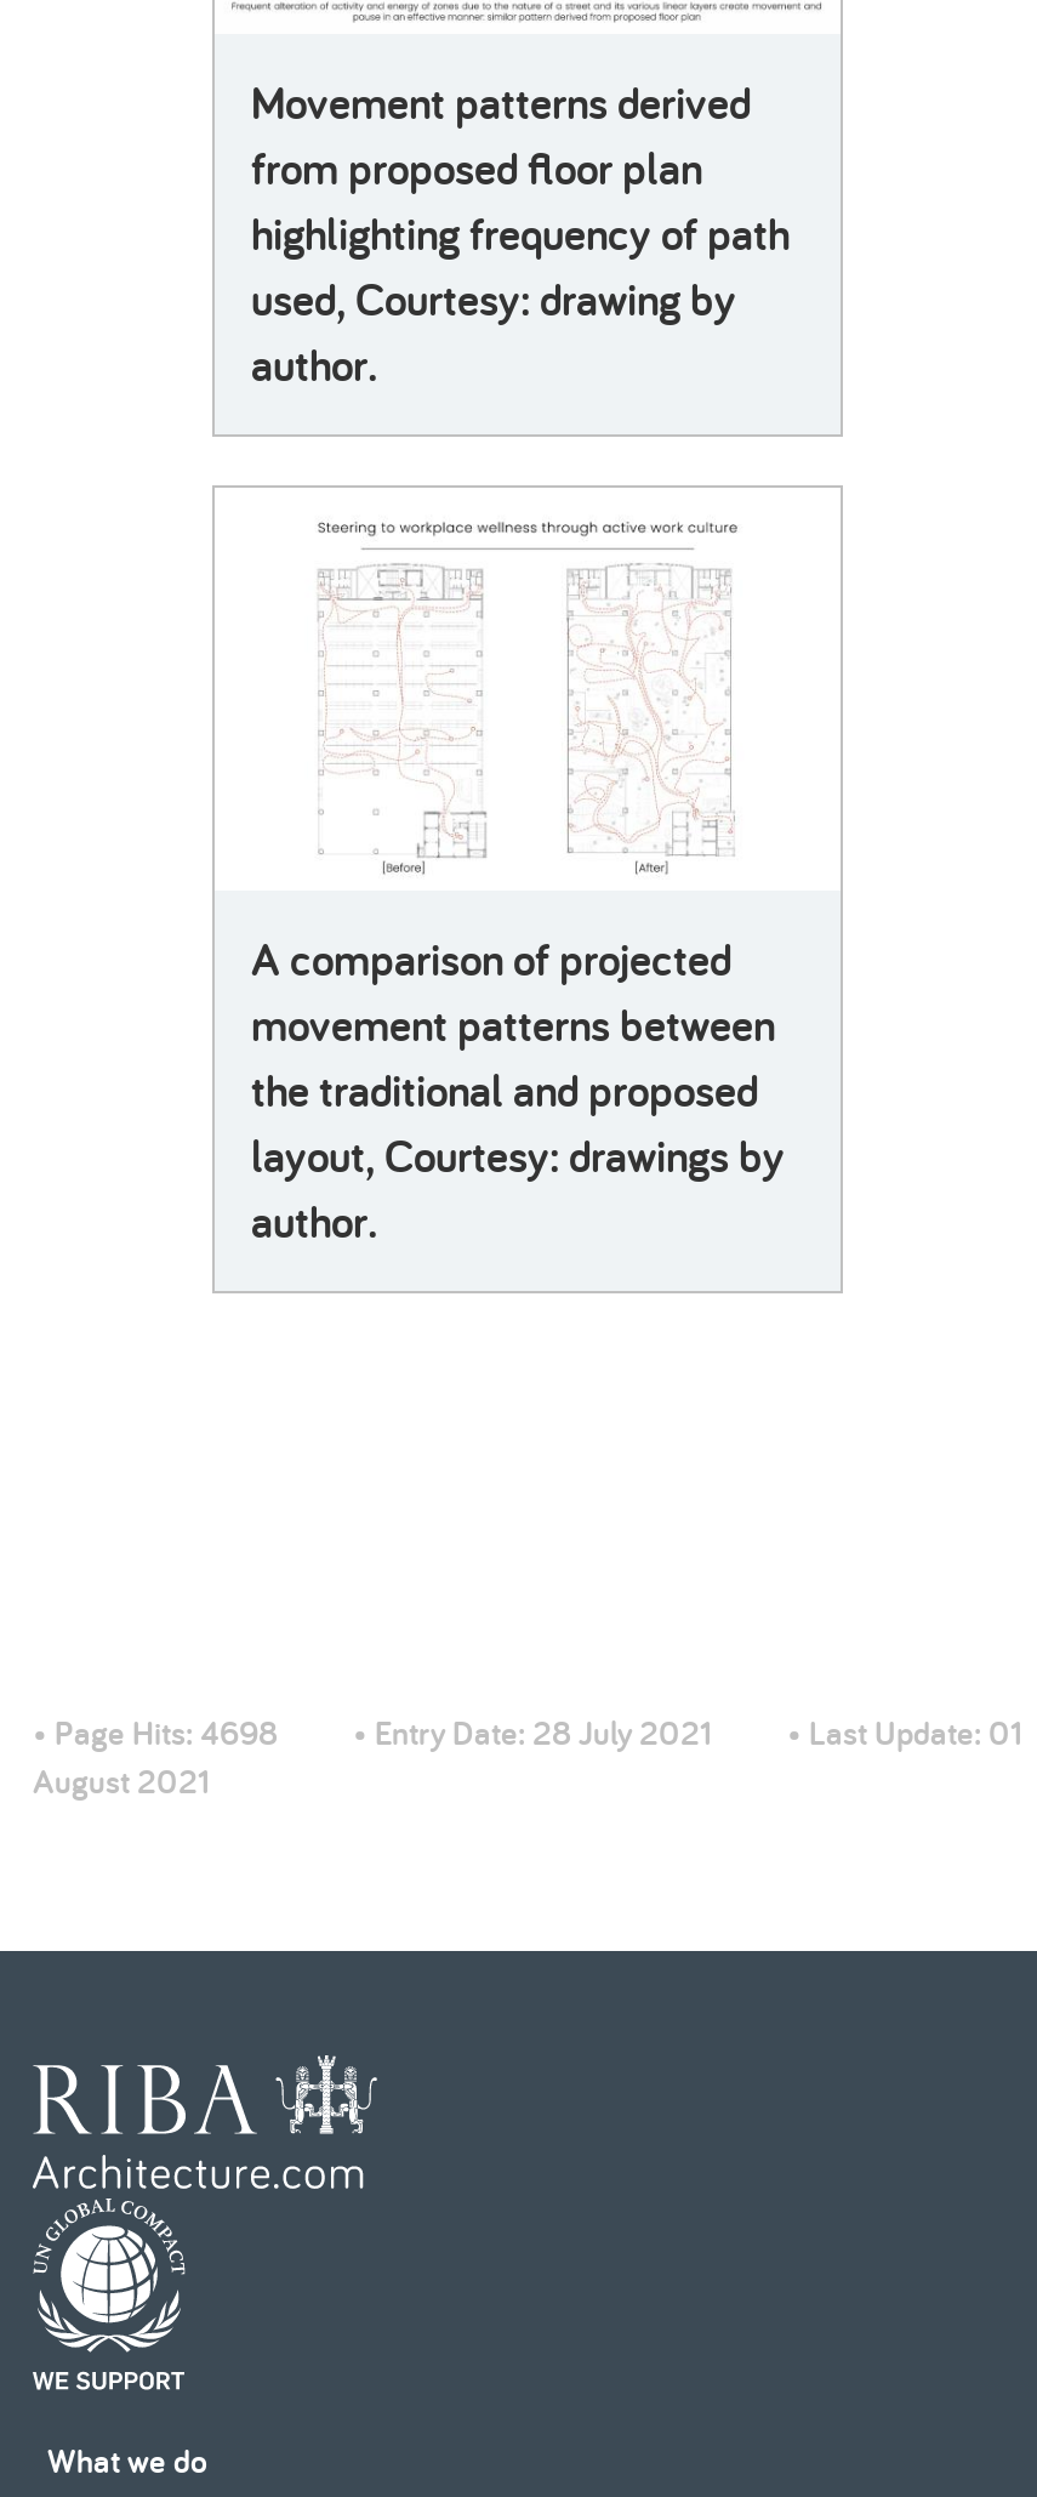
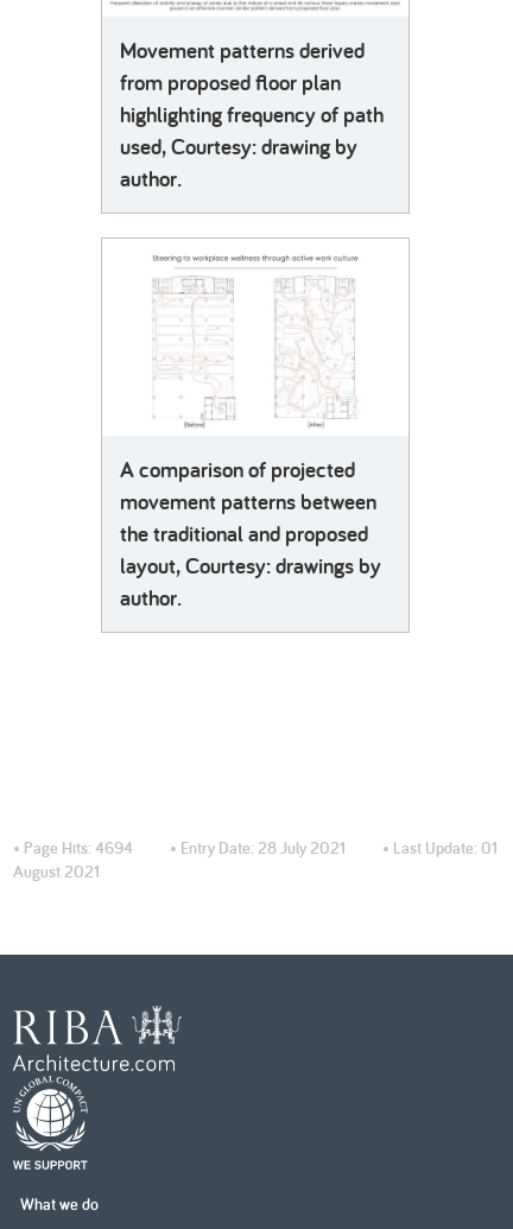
[33,1712,1022,1756] • Page Hits: 4698 • Entry Date: 28 July 2021 • Last Update: 01 -> [13,838,498,859] • Page Hits: 4694 • Entry Date: 28 July 2021 • Last Update: 01

